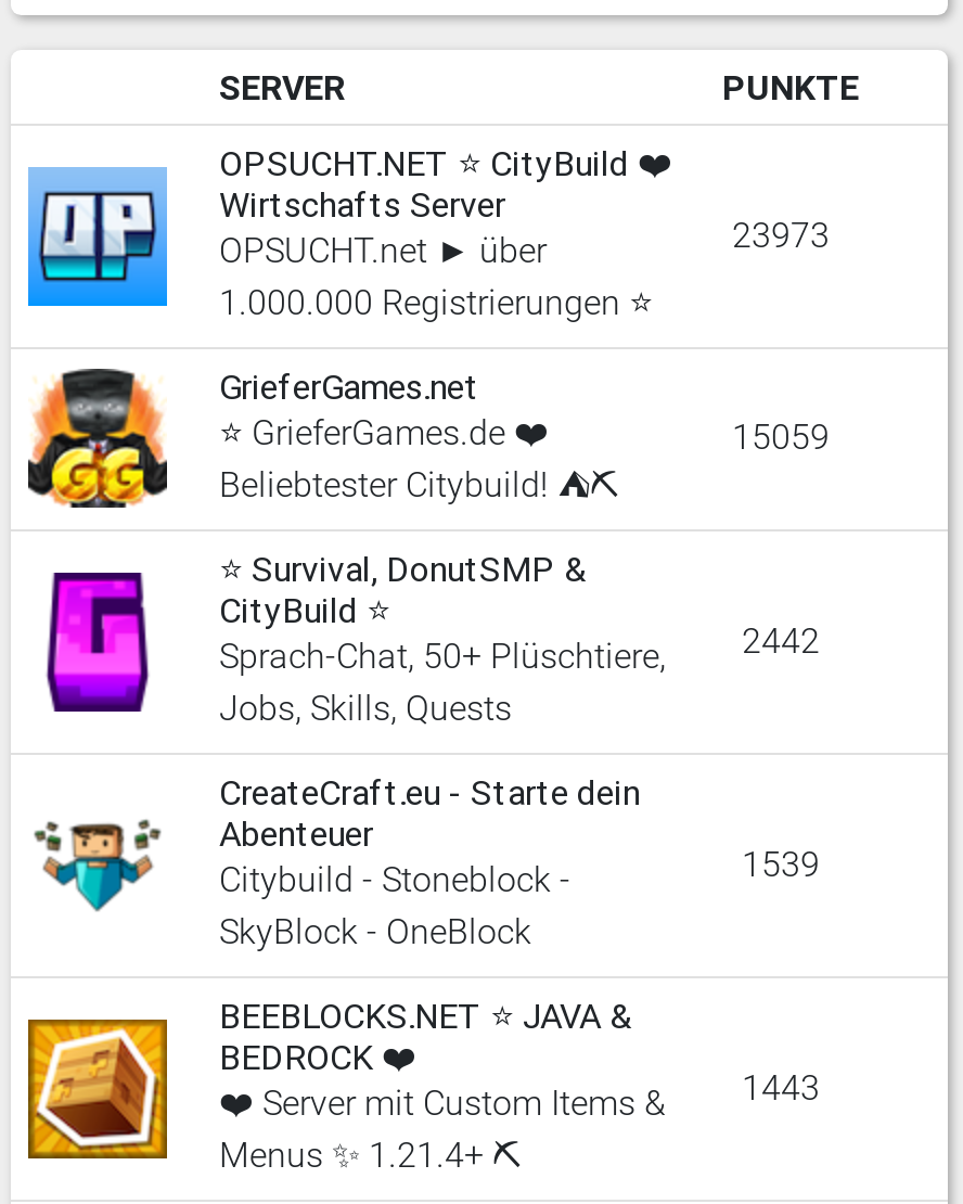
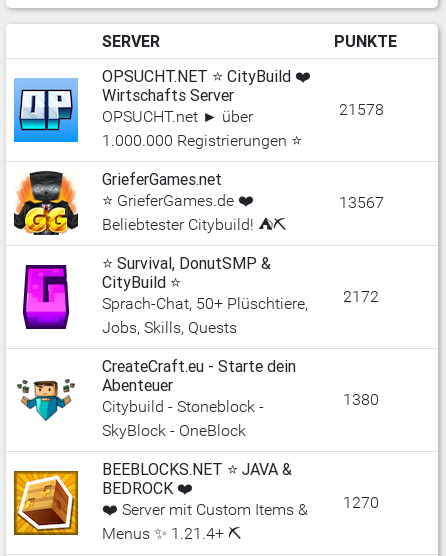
[732,214,830,255] 23973 -> [338,100,383,119] 21578
[732,416,830,457] 15059 -> [338,193,383,212] 13567
[219,620,820,676] Sprach-Chat, 50+ Plüschtiere, 2442 -> [102,287,379,313] Sprach-Chat, 50+ Plüschtiere, 2172
[742,843,820,884] 1539 -> [343,390,379,409] 1380
[742,1067,820,1108] 1443 -> [343,493,379,512] 1270

